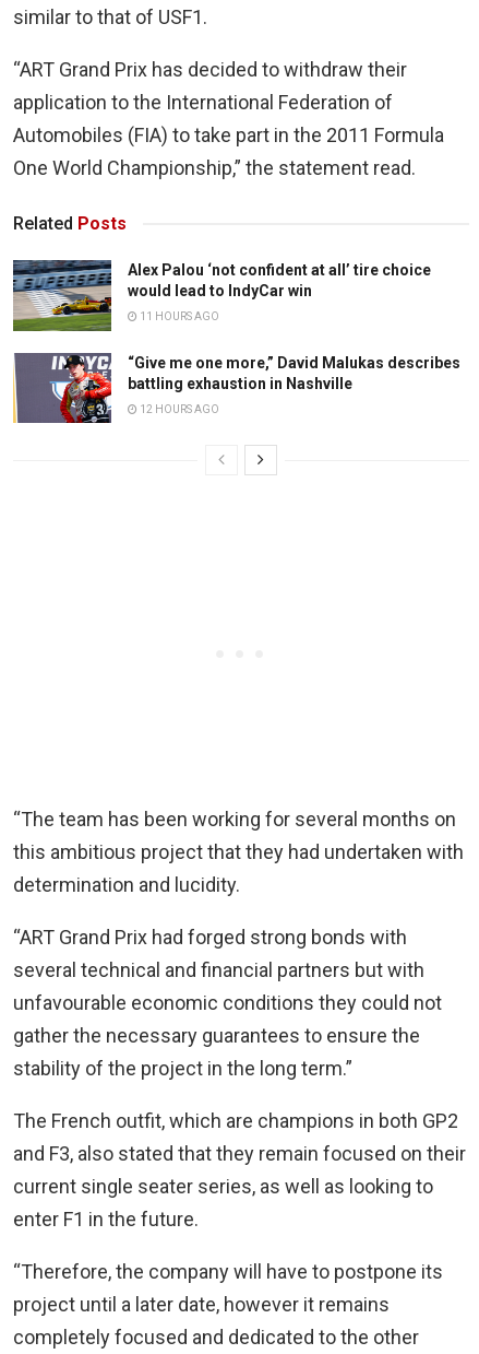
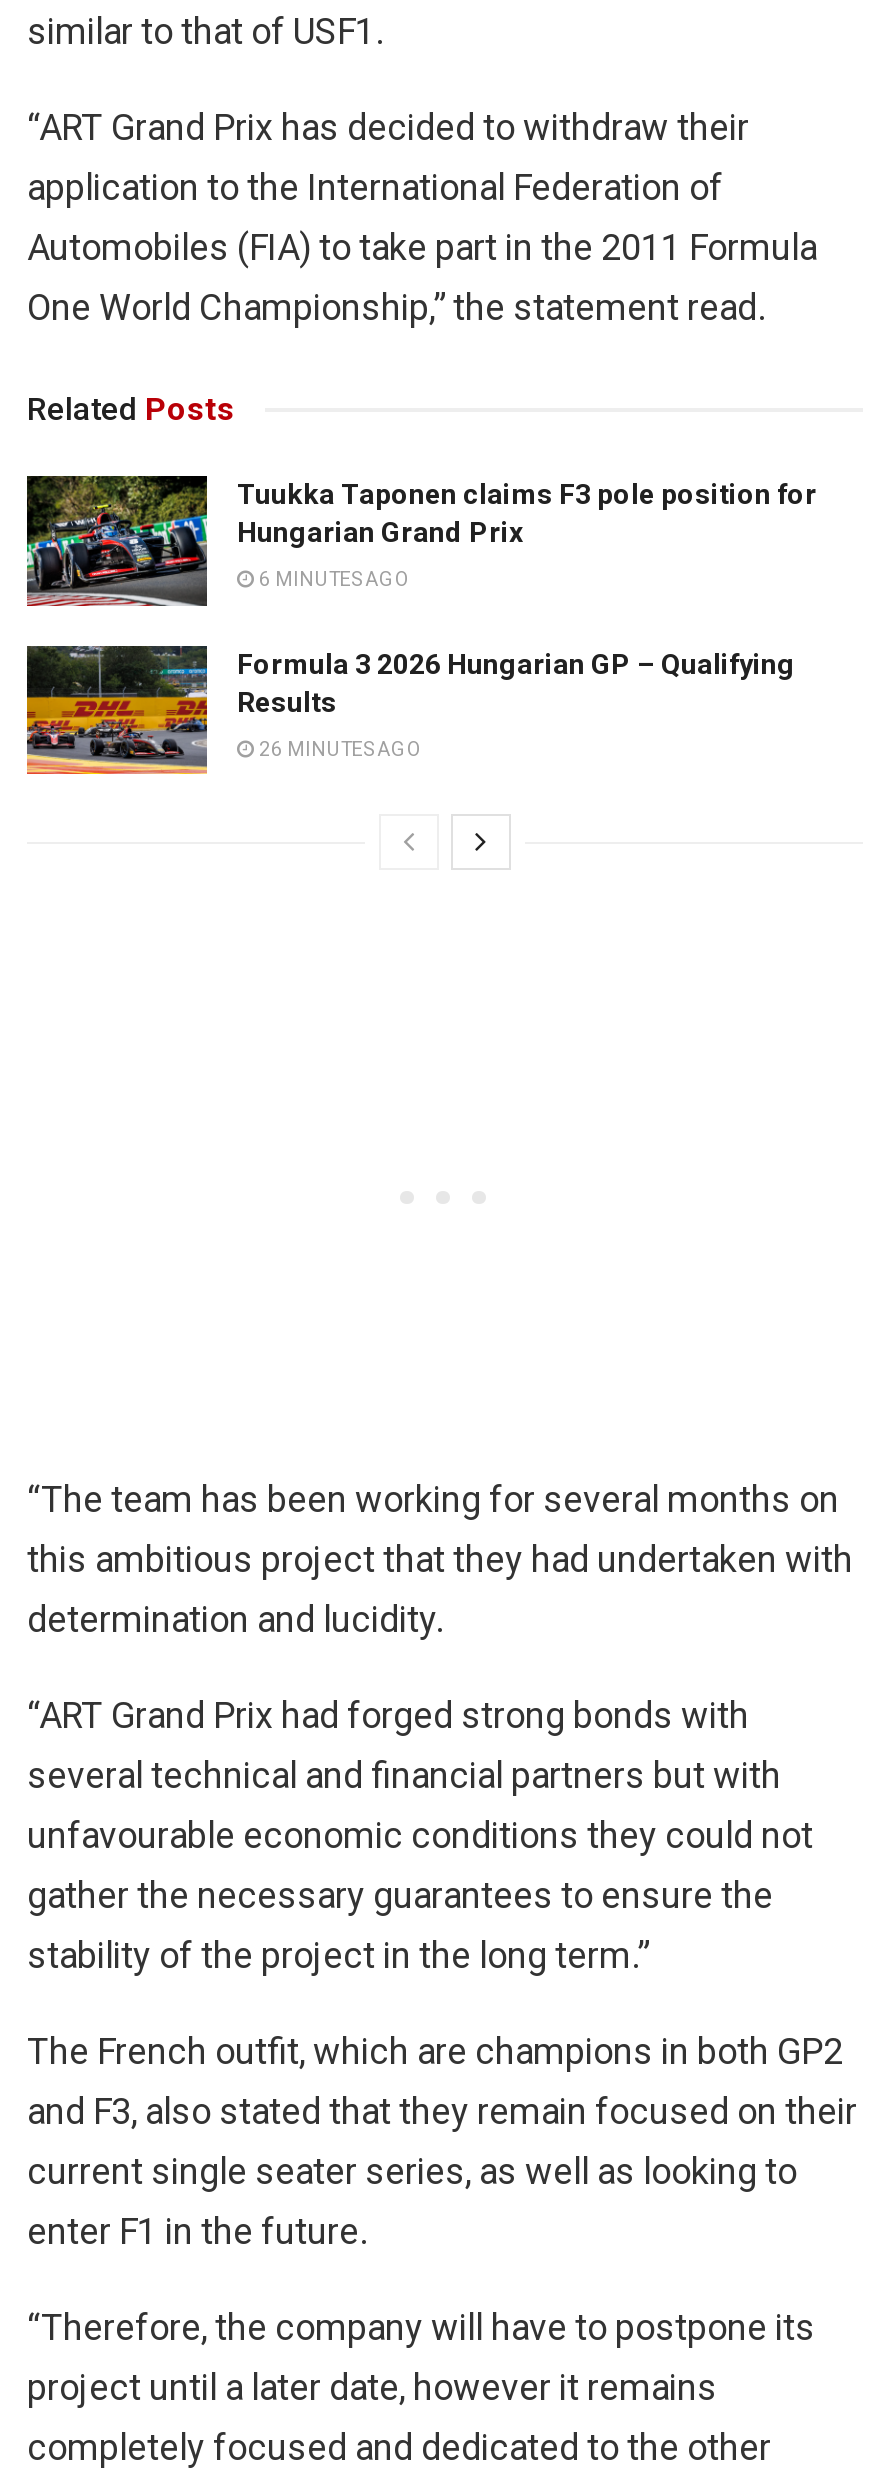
[12,259,431,332] [image] | Alex Palou ‘not confident at all’ tire choice | would lead to IndyCar win -> [25,474,817,608] [image] | Tuukka Taponen claims F3 pole position for | Hungarian Grand Prix
[137,311,219,323] 11 HOURS AGO -> [255,568,411,590] 6 MINUTES AGO
[12,352,460,424] [image] | “Give me one more,” David Malukas describes | battling exhaustion in Nashville -> [25,646,795,776] [image] | Formula 3 2026 Hungarian GP – Qualifying | Results
[137,403,219,415] 12 HOURS AGO -> [255,737,423,759] 26 MINUTES AGO

